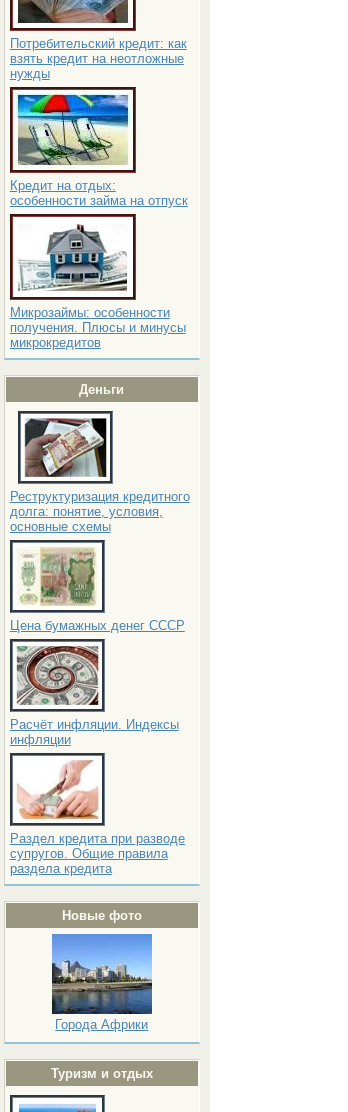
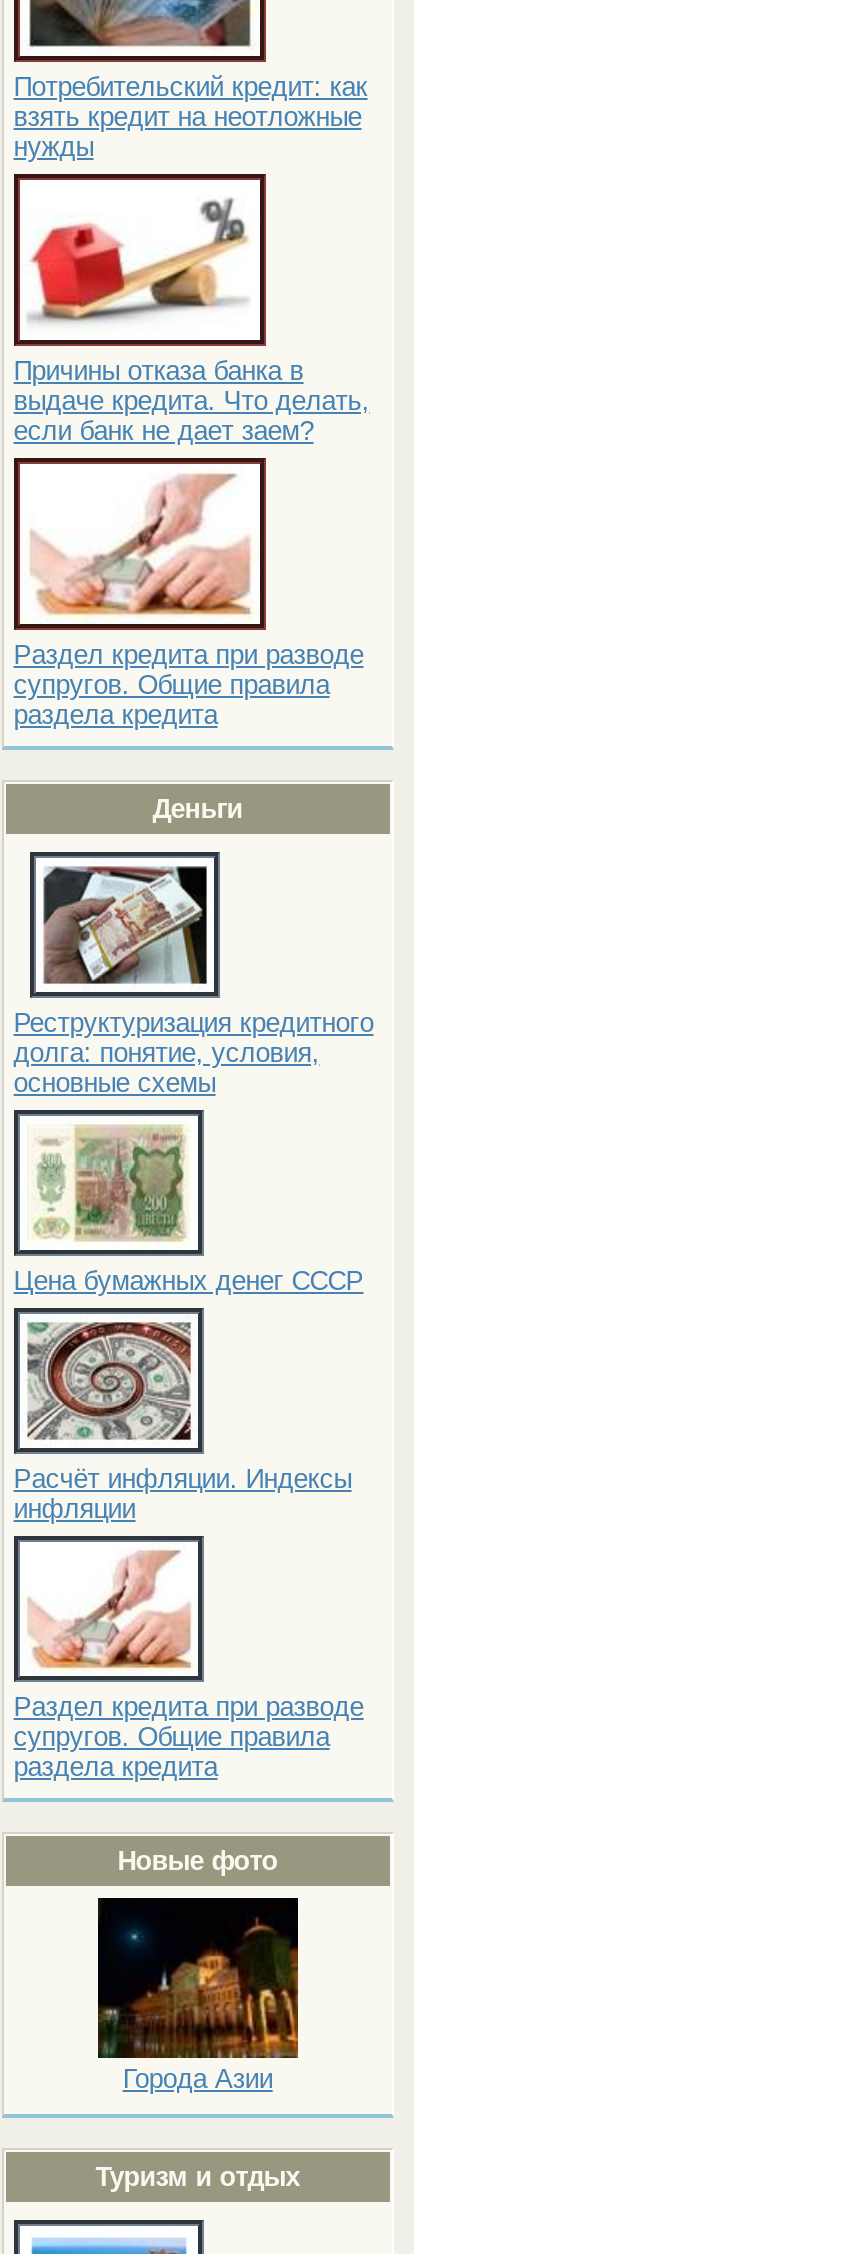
[10,93,188,208] [image] | Кредит на отдых: | особенности займа на отпуск -> [14,188,370,446] [image] | Причины отказа банка в | выдаче кредита. Что делать, | если банк не дает заем?
[10,231,186,350] [image] | Микрозаймы: особенности | получения. Плюсы и минусы | микрокредитов -> [14,472,364,730] [image] | Раздел кредита при разводе | супругов. Общие правила | раздела кредита
[51,933,153,1032] [image] | Города Африки -> [96,1896,300,2094] [image] | Города Азии

